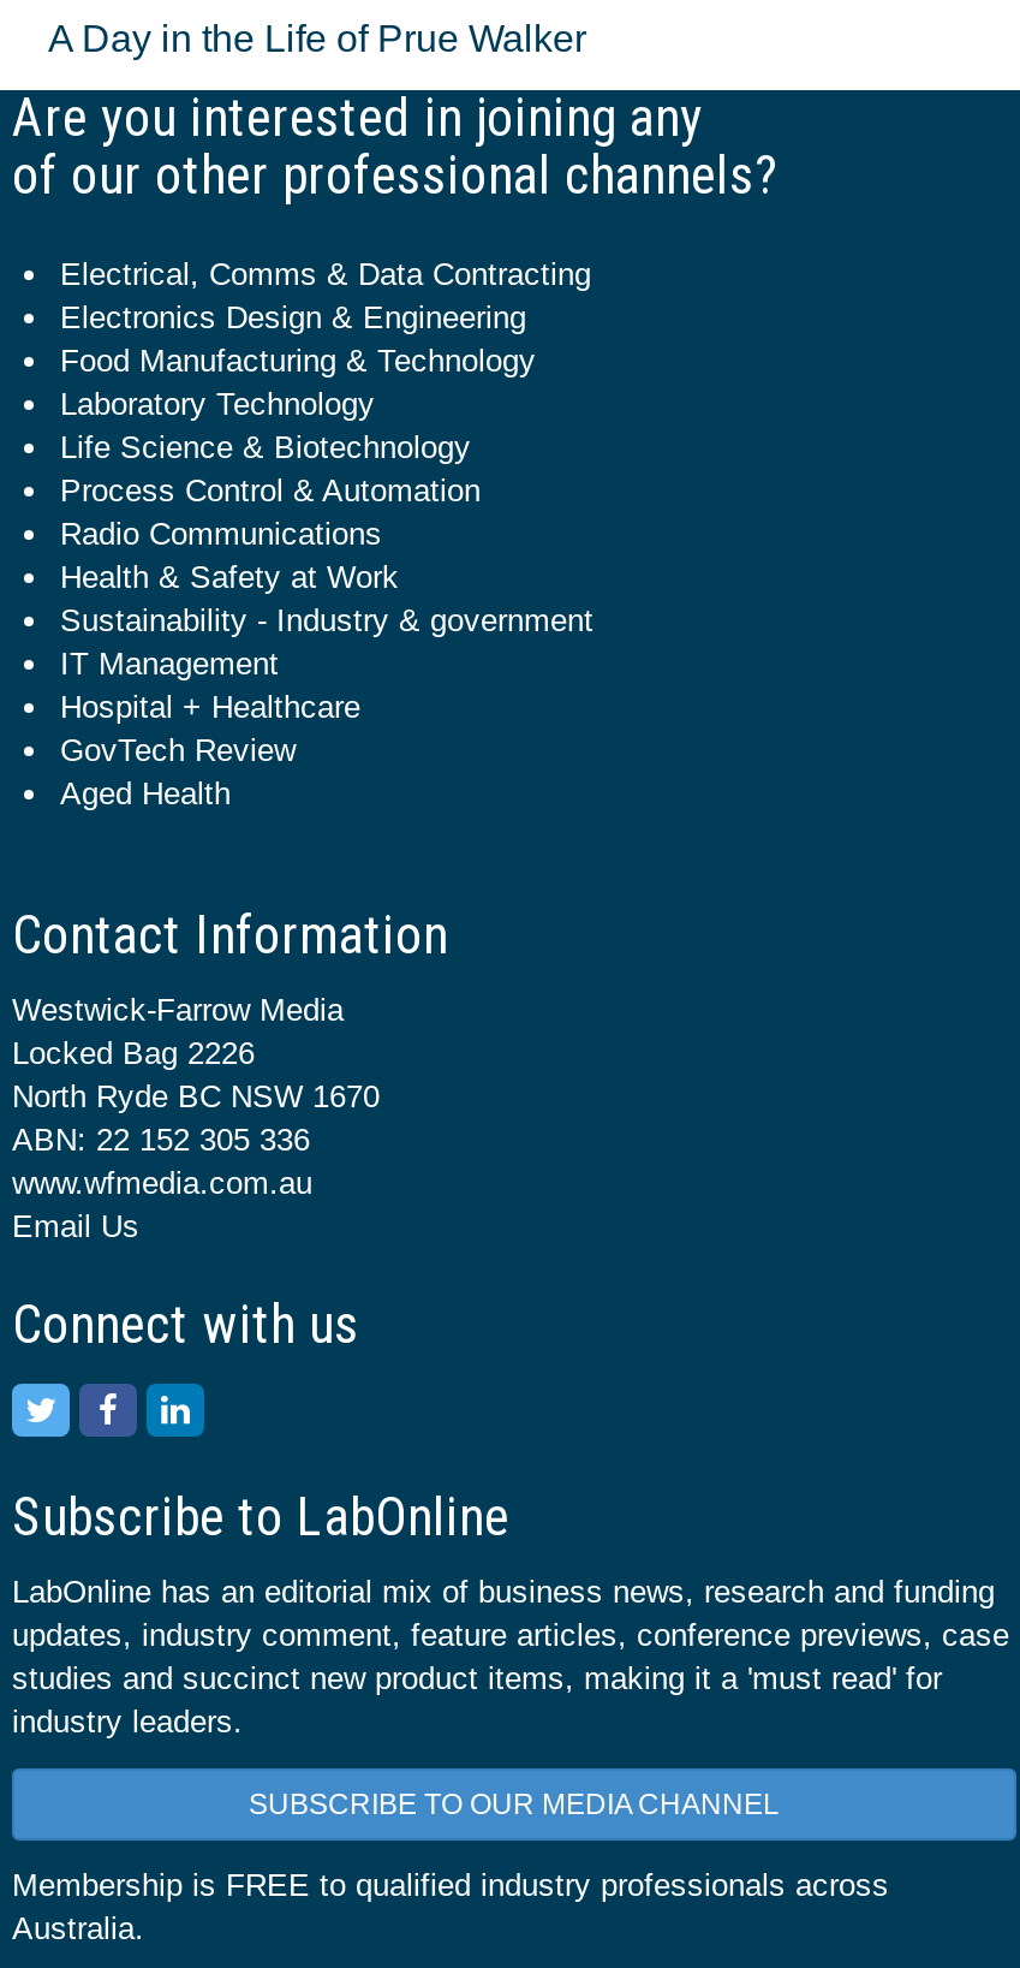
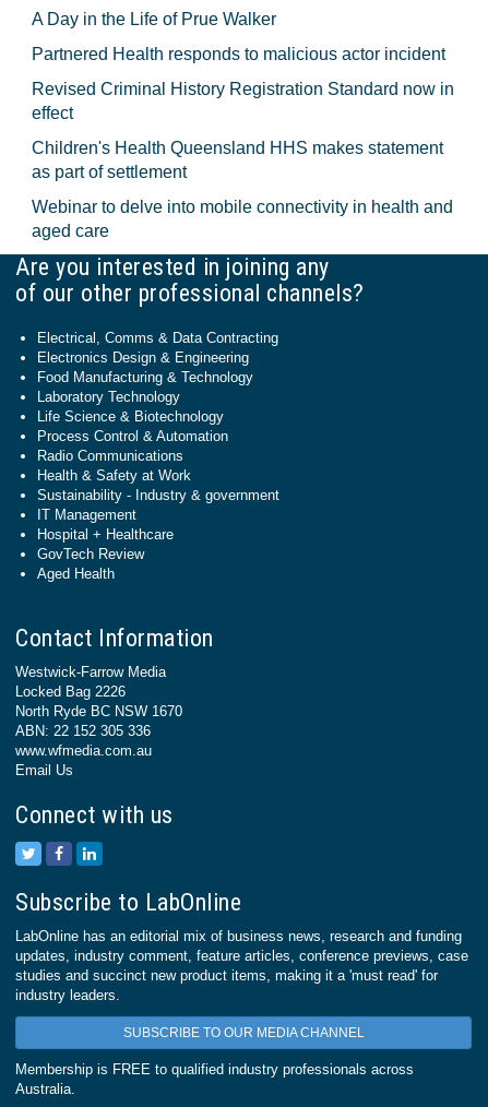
none -> [32,45,454,240] Partnered Health responds to malicious actor incident | Revised Criminal History Registration Standard now in | effect | Children's Health Queensland HHS makes statement | as part of settlement | Webinar to delve into mobile connectivity in health and | aged care

